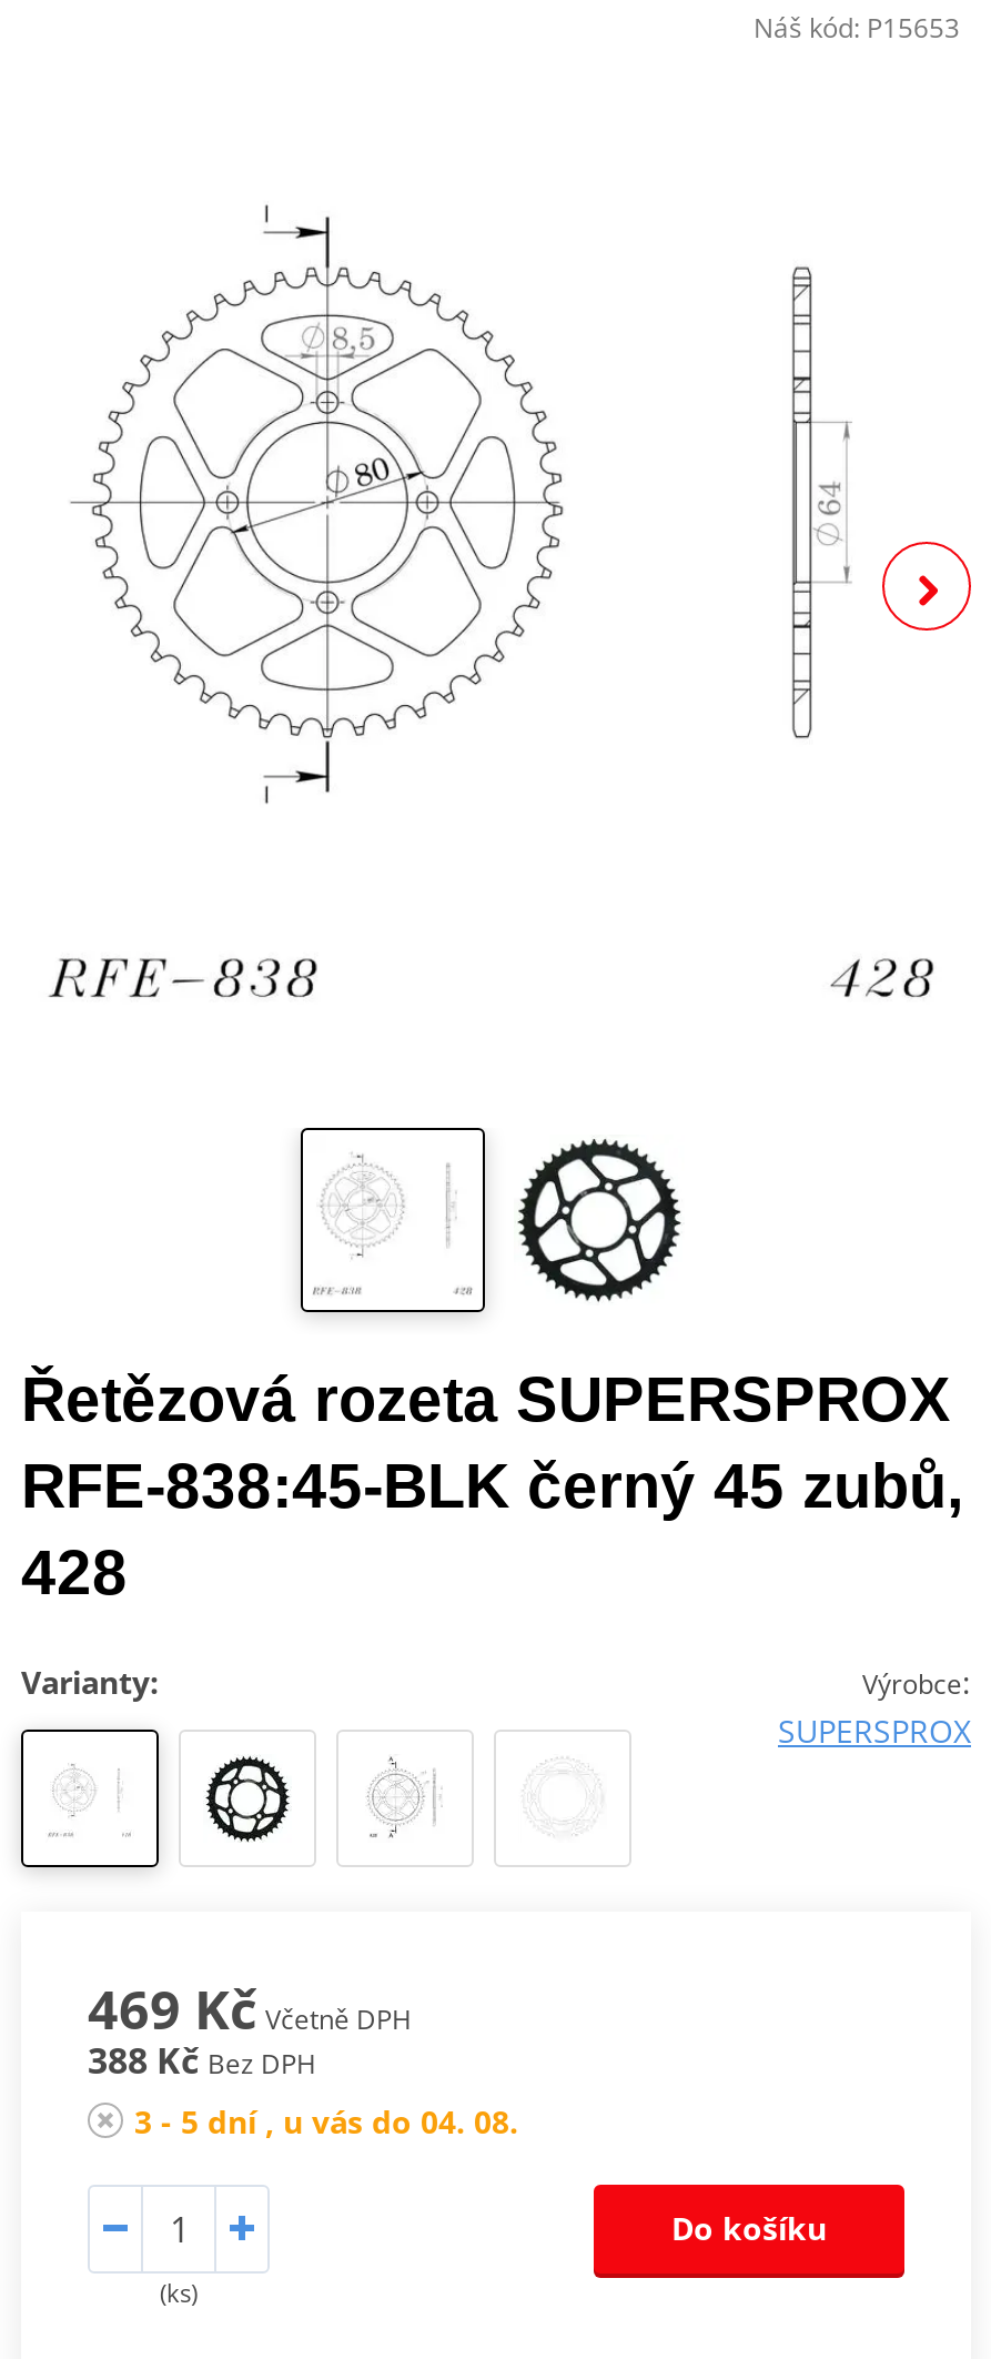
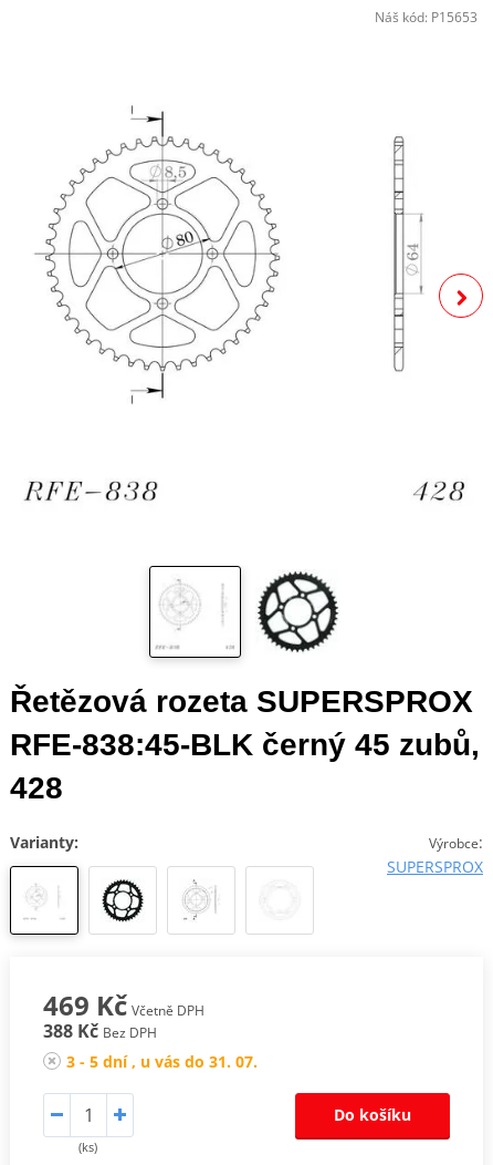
[134,2101,518,2143] 3 - 5 dní , u vás do 04. 08. -> [66,1051,258,1072] 3 - 5 dní , u vás do 31. 07.

